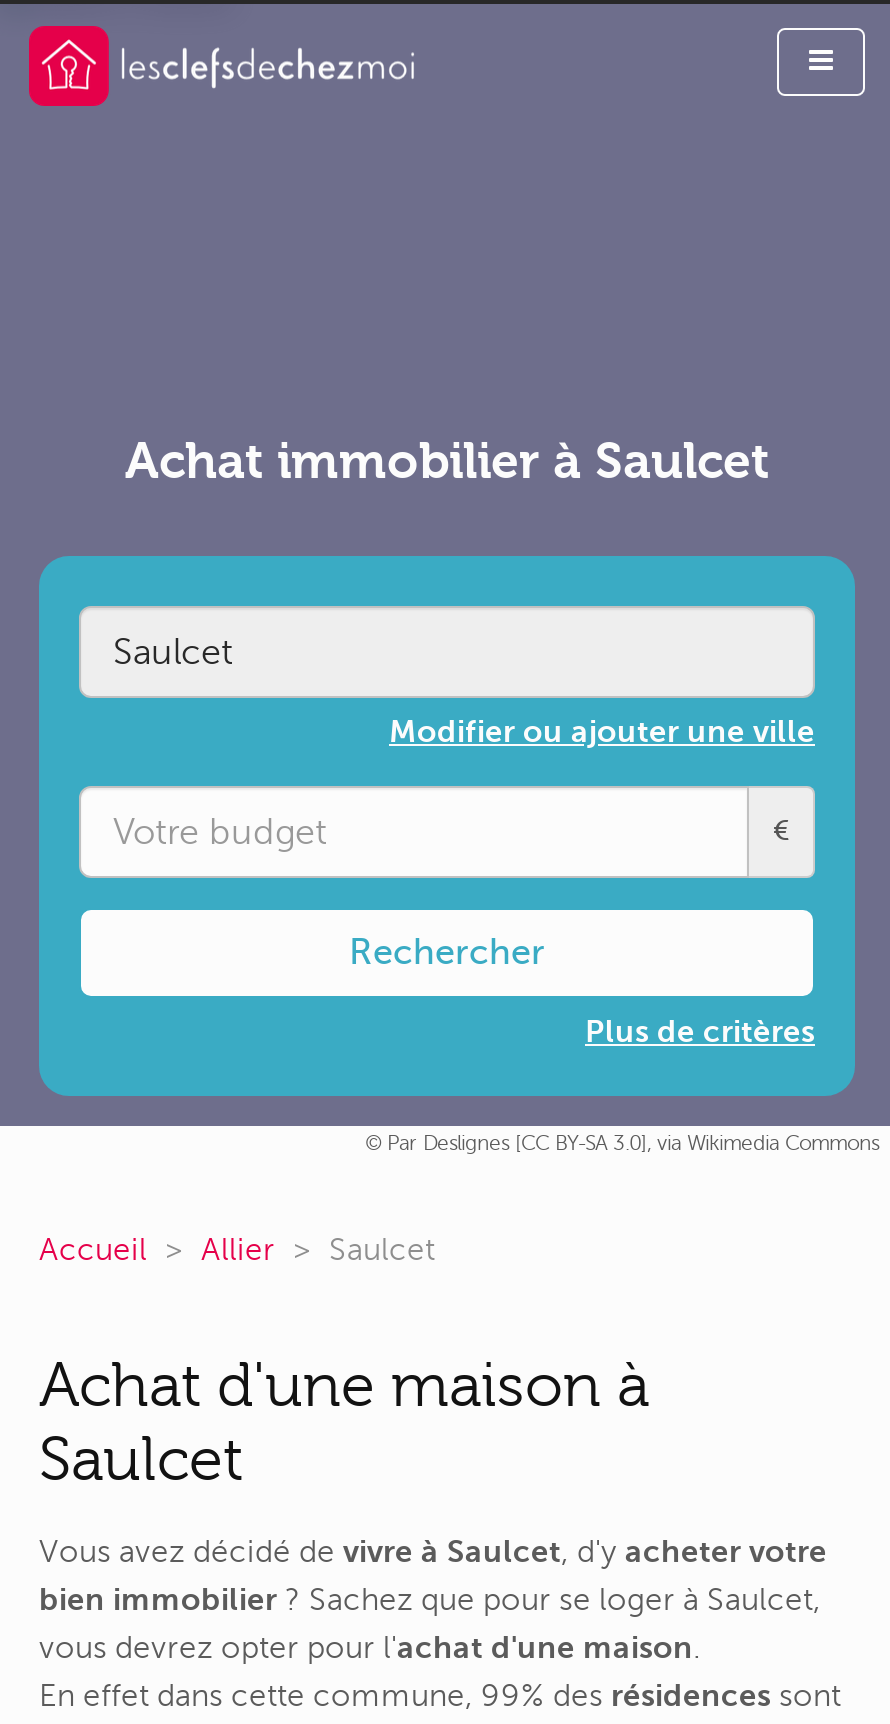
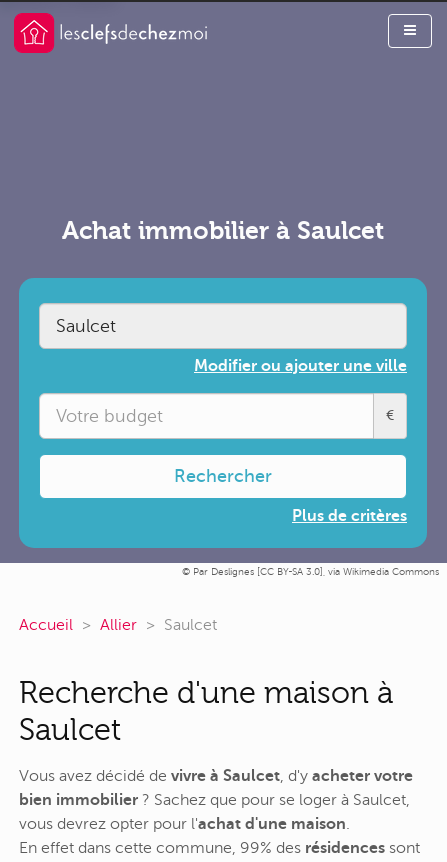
[39,1351,649,1421] Achat d'une maison à -> [19,675,393,710] Recherche d'une maison à

